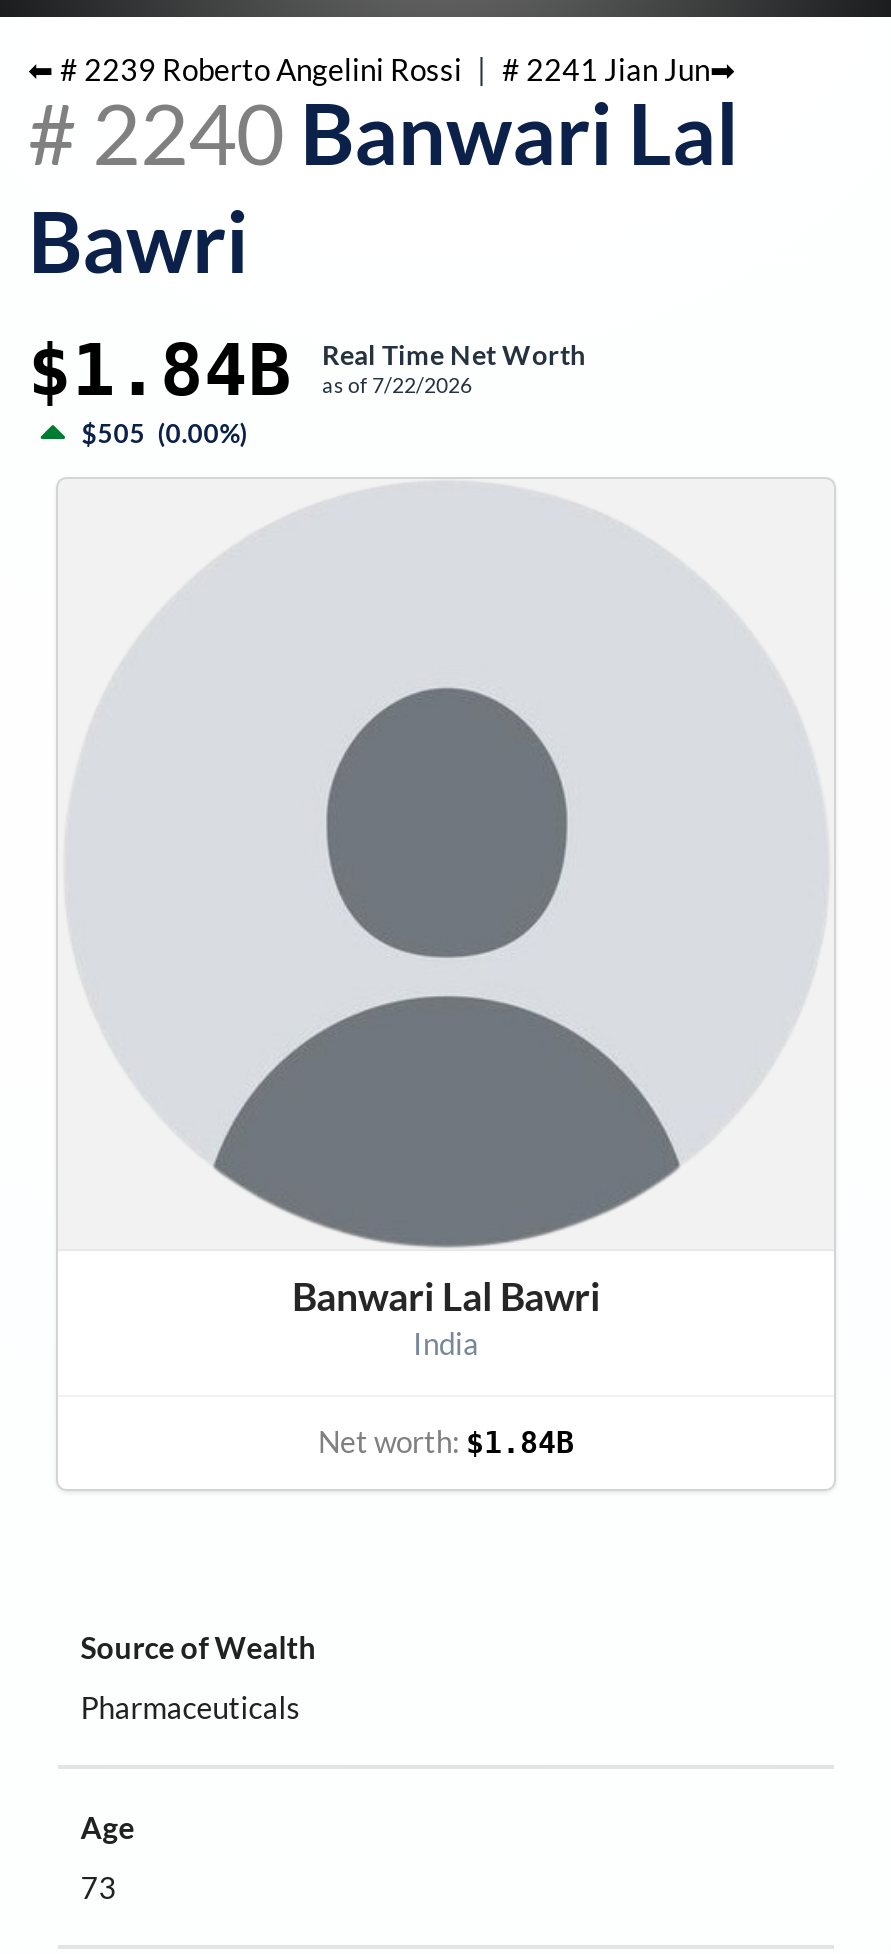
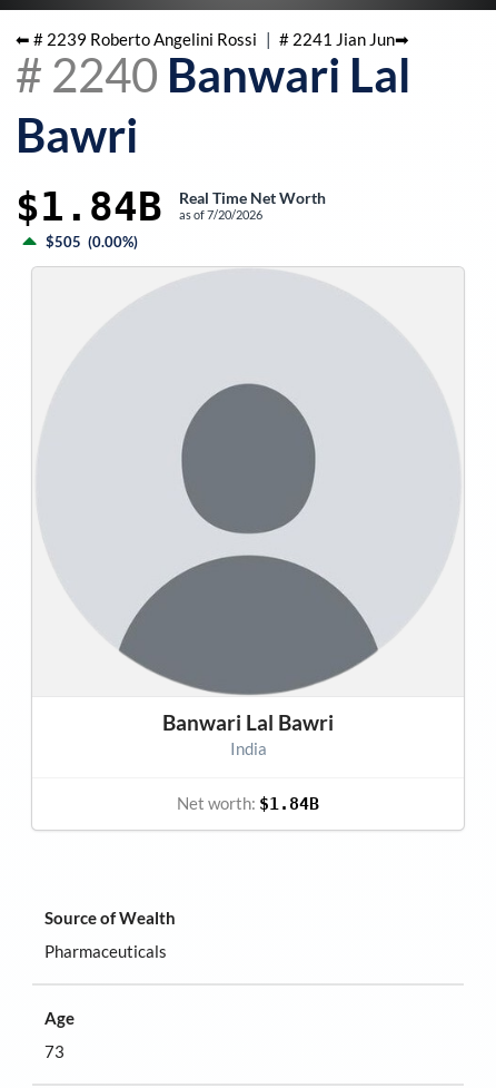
[28,328,586,410] $1.84B as of 7/22/2026 Real Time Net Worth -> [16,183,326,229] $1.84B as of 7/20/2026 Real Time Net Worth

